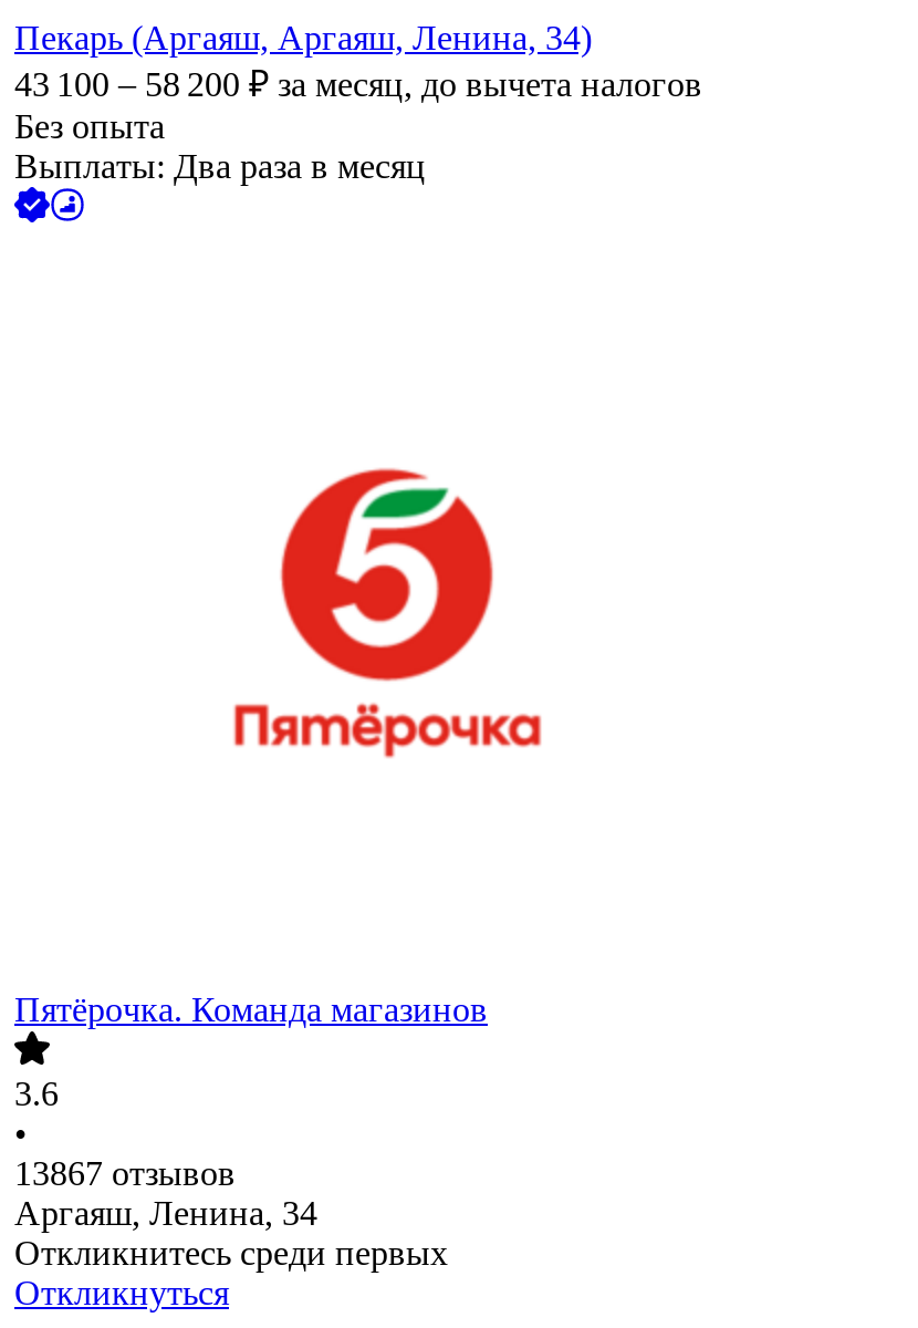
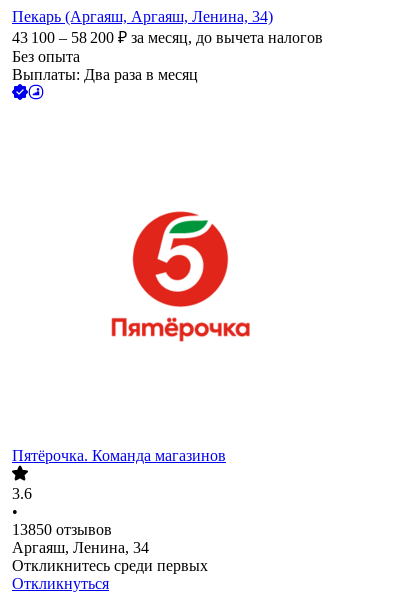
[14,1155,236,1193] 13867 отзывов -> [12,521,112,538] 13850 отзывов

